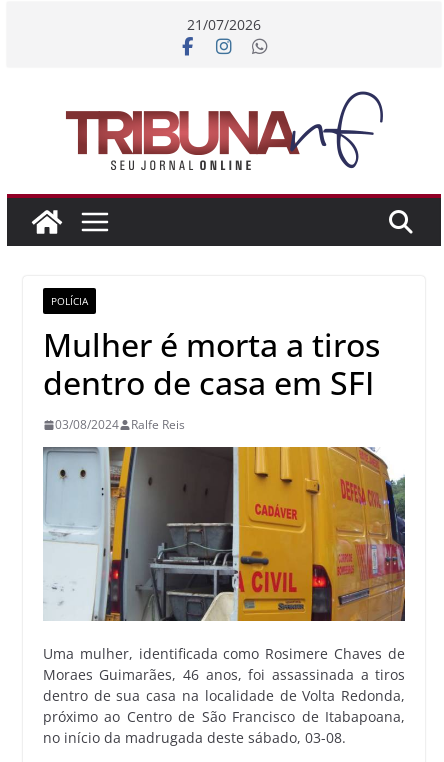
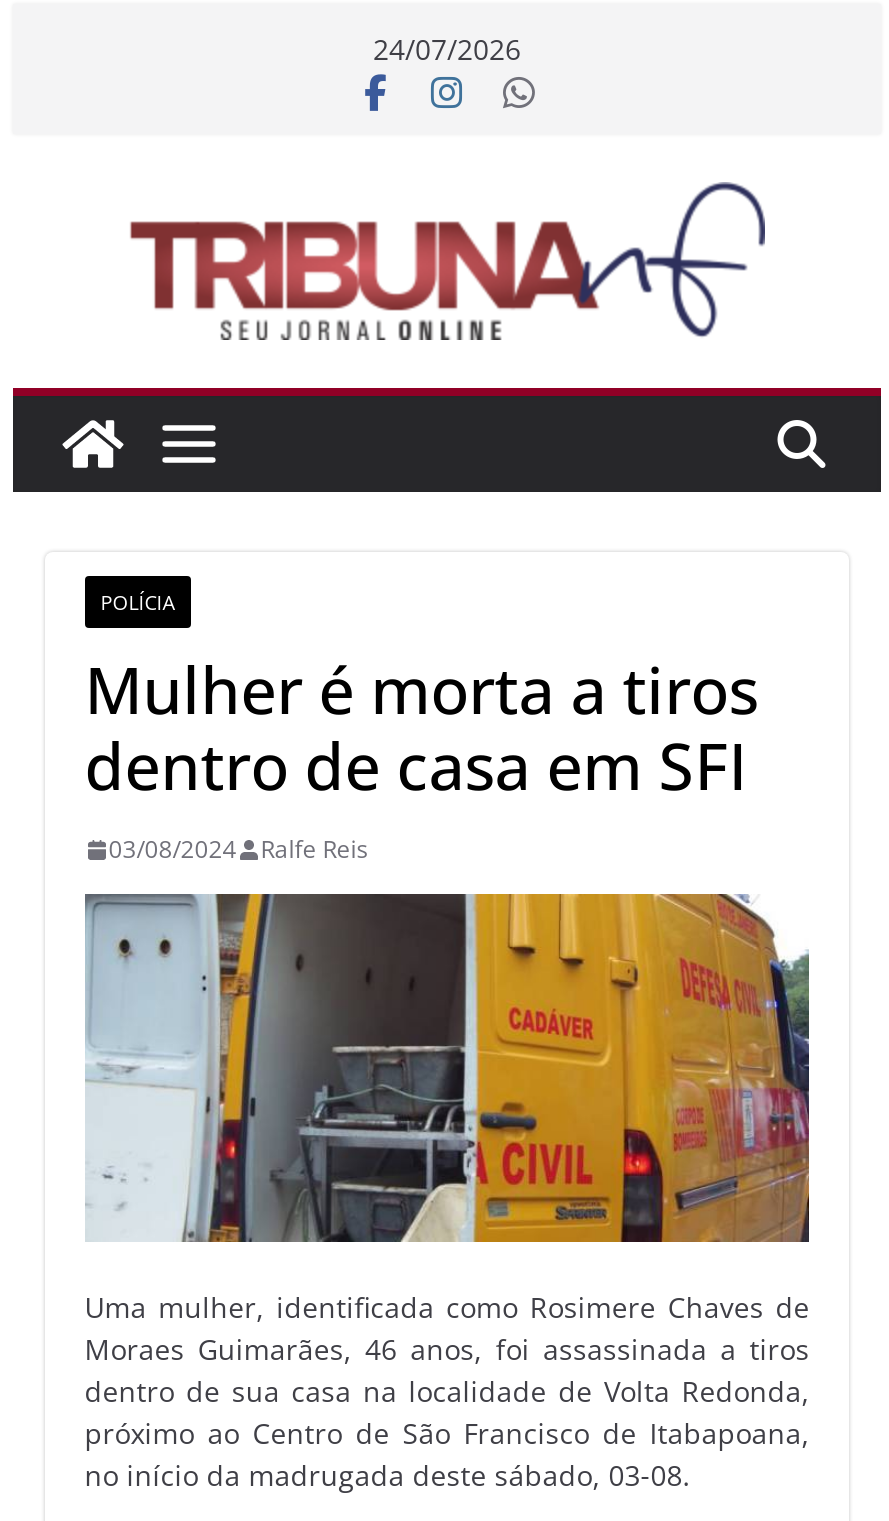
[187,15,261,34] 21/07/2026 -> [373,30,521,68] 24/07/2026

